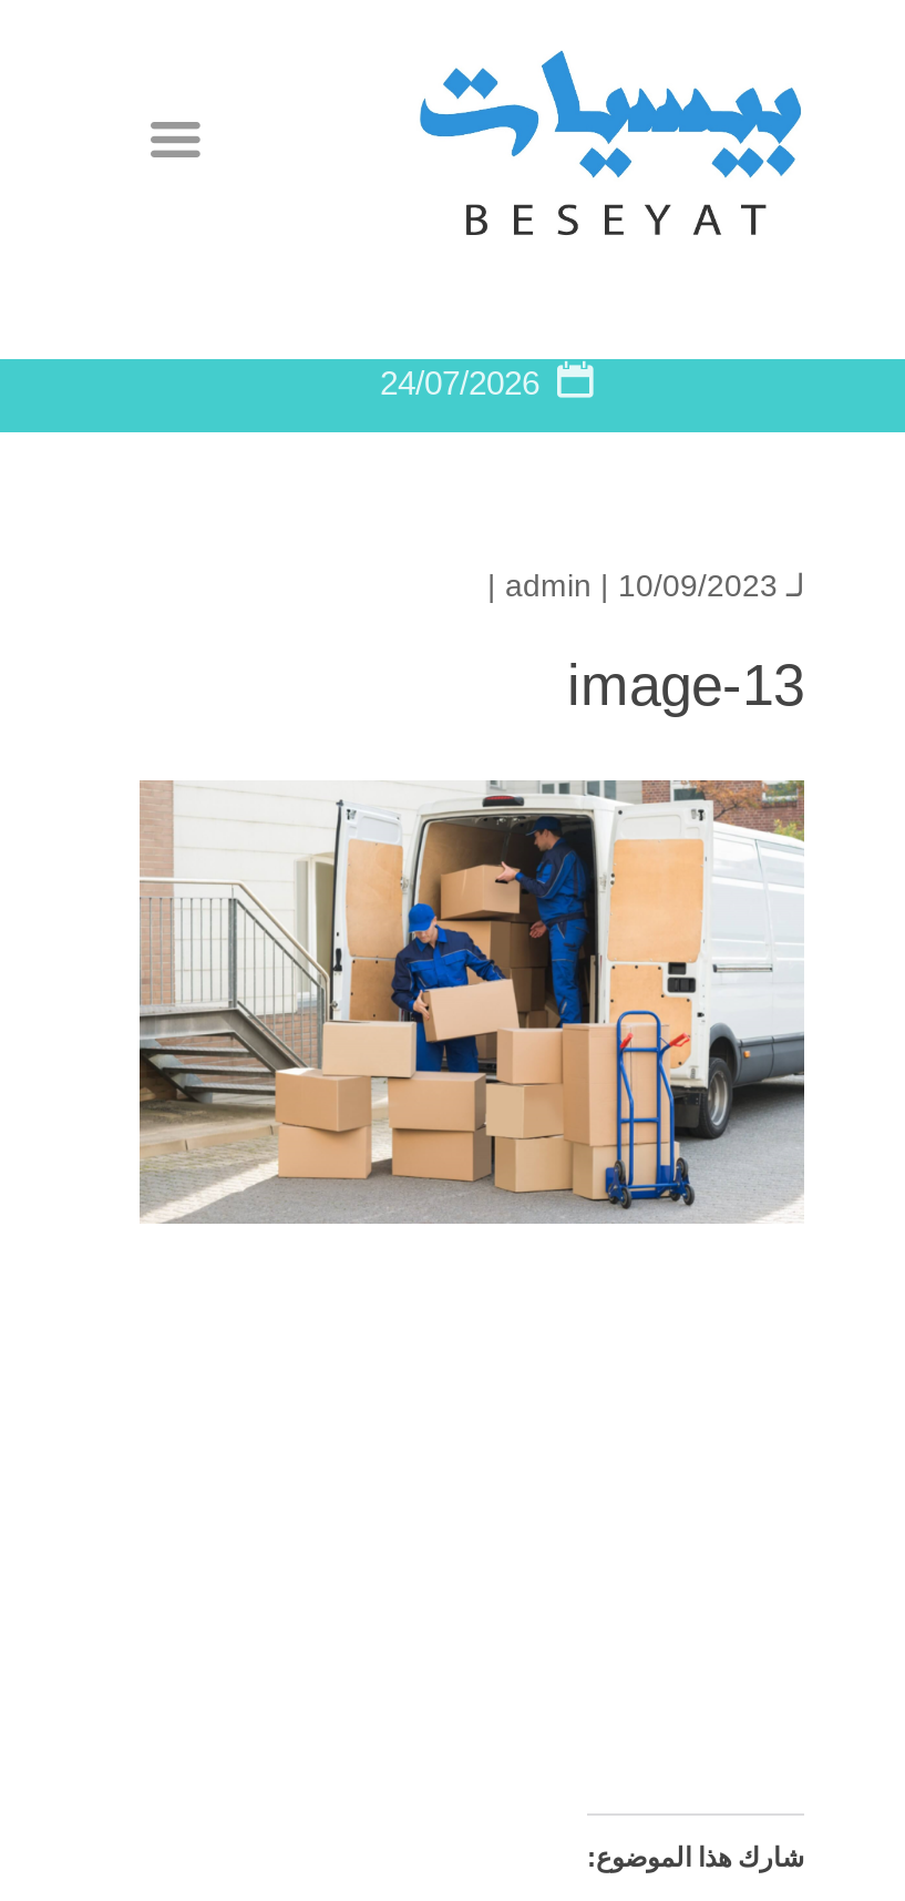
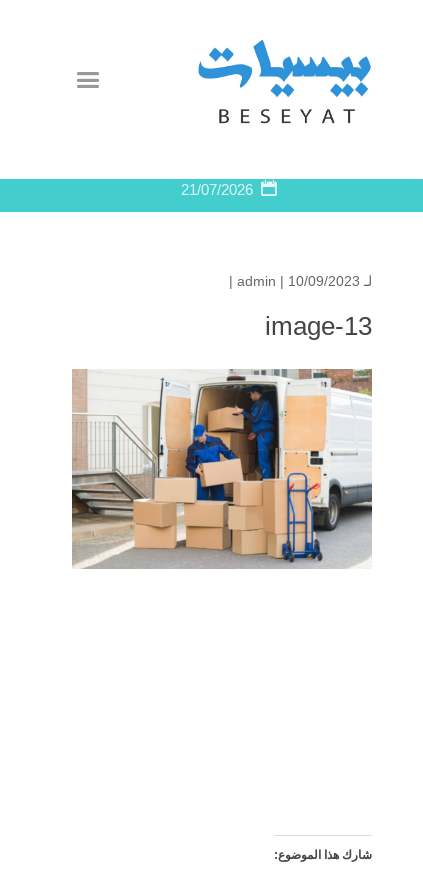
[380,364,539,401] 24/07/2026 -> [180,181,252,198] 21/07/2026

